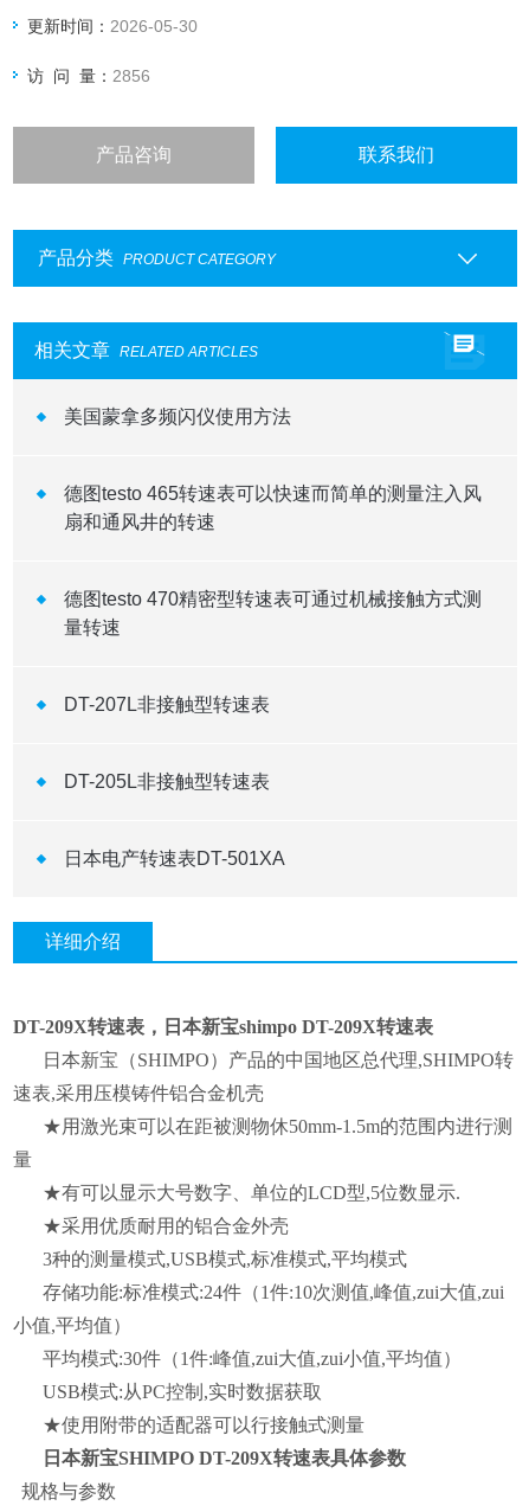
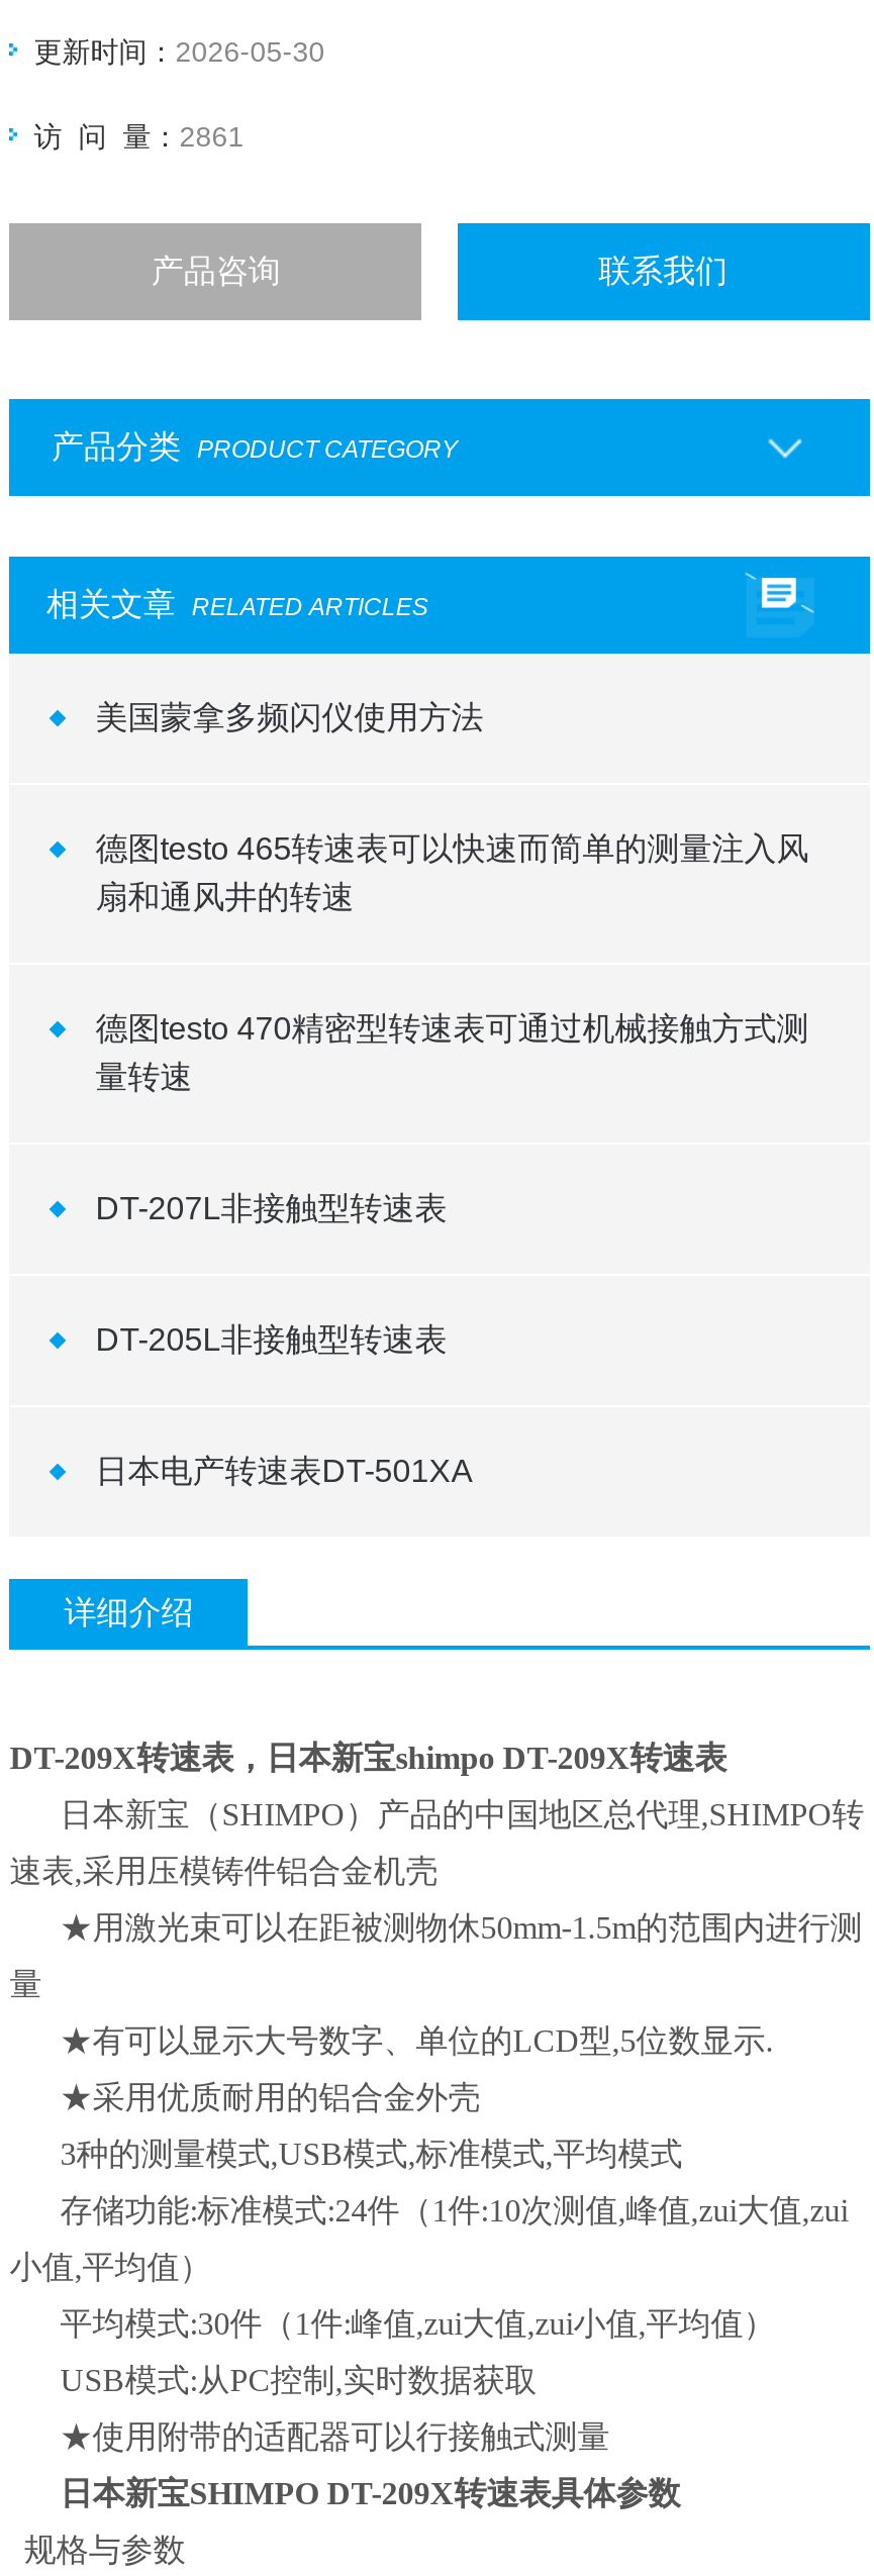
[27,66,151,85] 访 问 量：2856 -> [34,120,244,153] 访 问 量：2861

